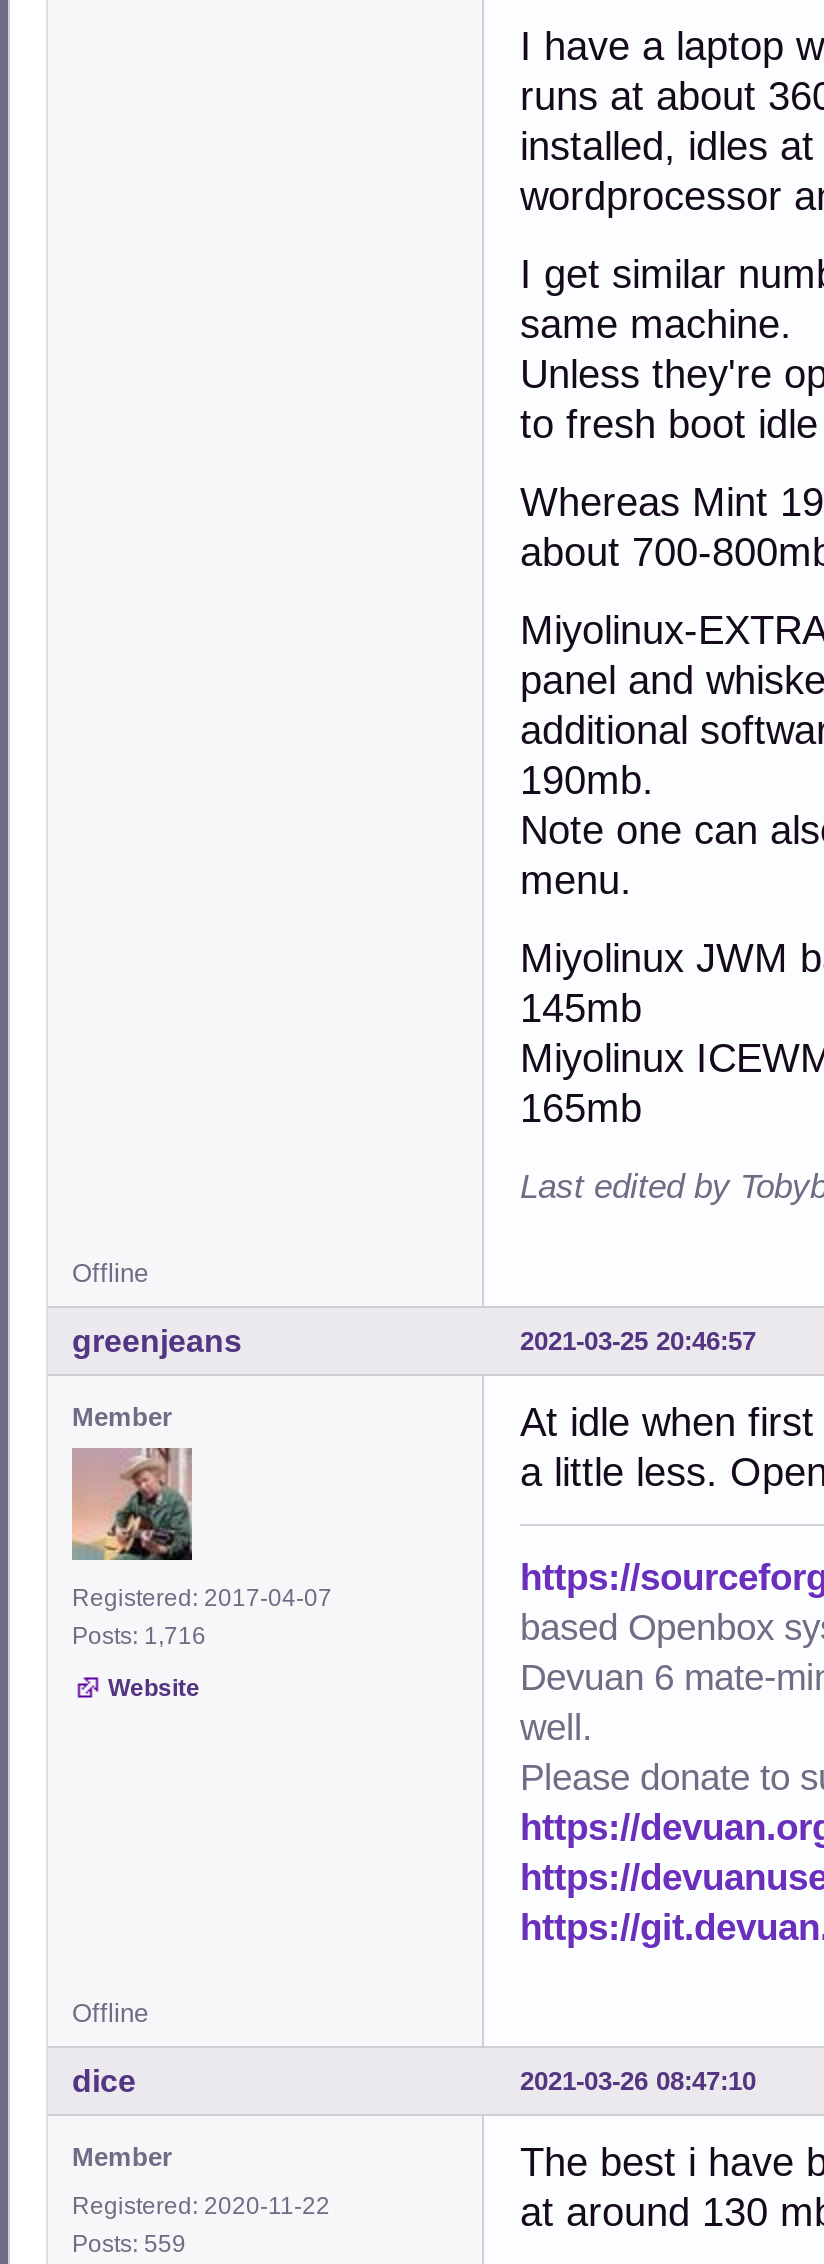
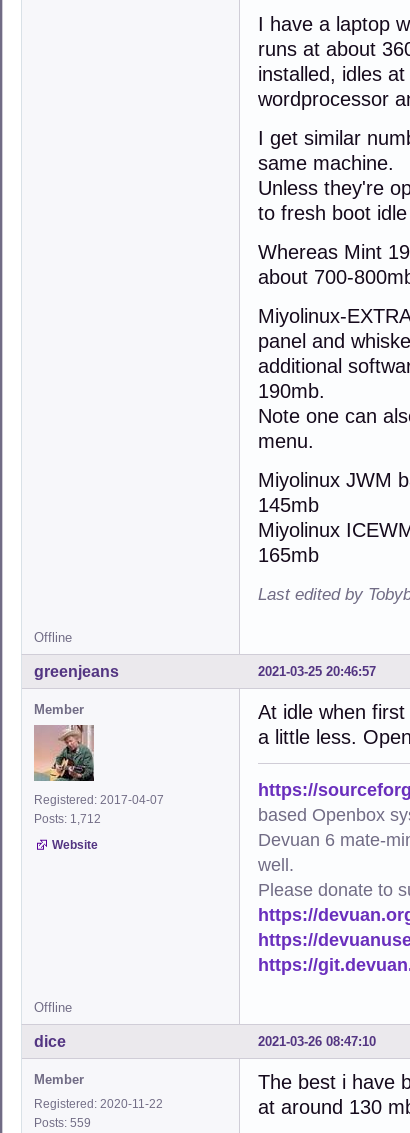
[72,1621,218,1649] Posts: 1,716 -> [34,812,107,826] Posts: 1,712

